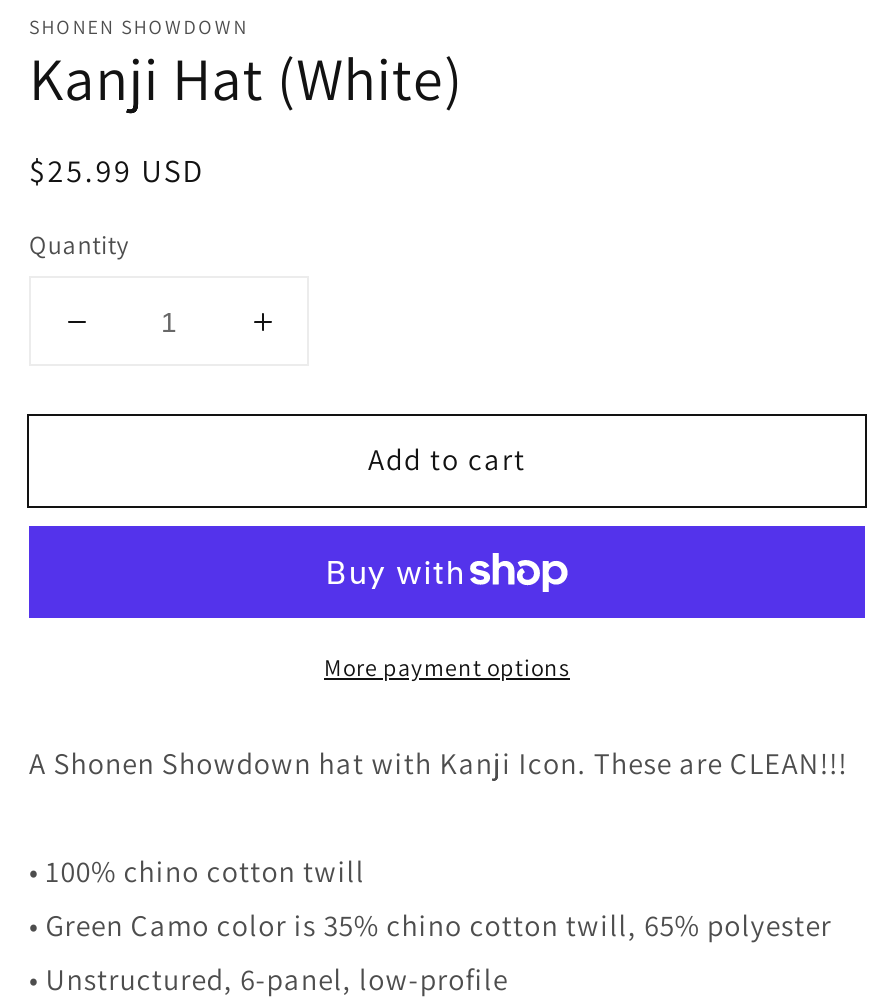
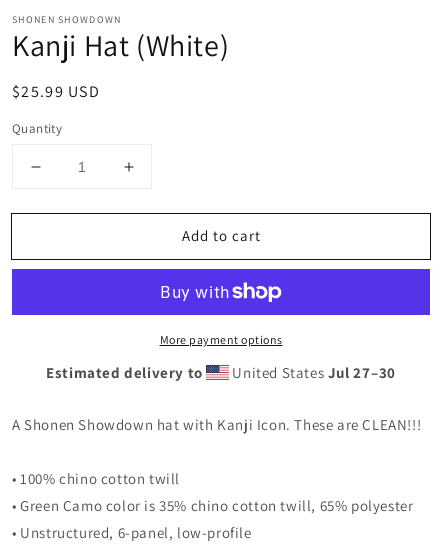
none -> [46,363,396,382] Estimated delivery to | United States Jul 27–30

